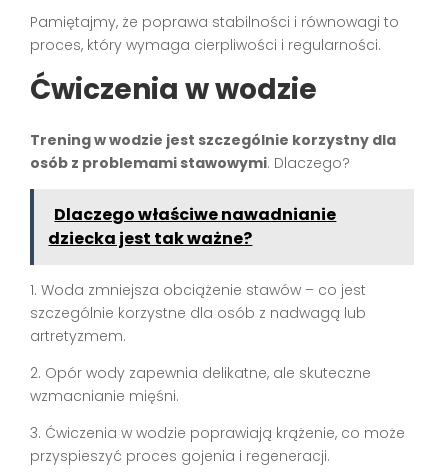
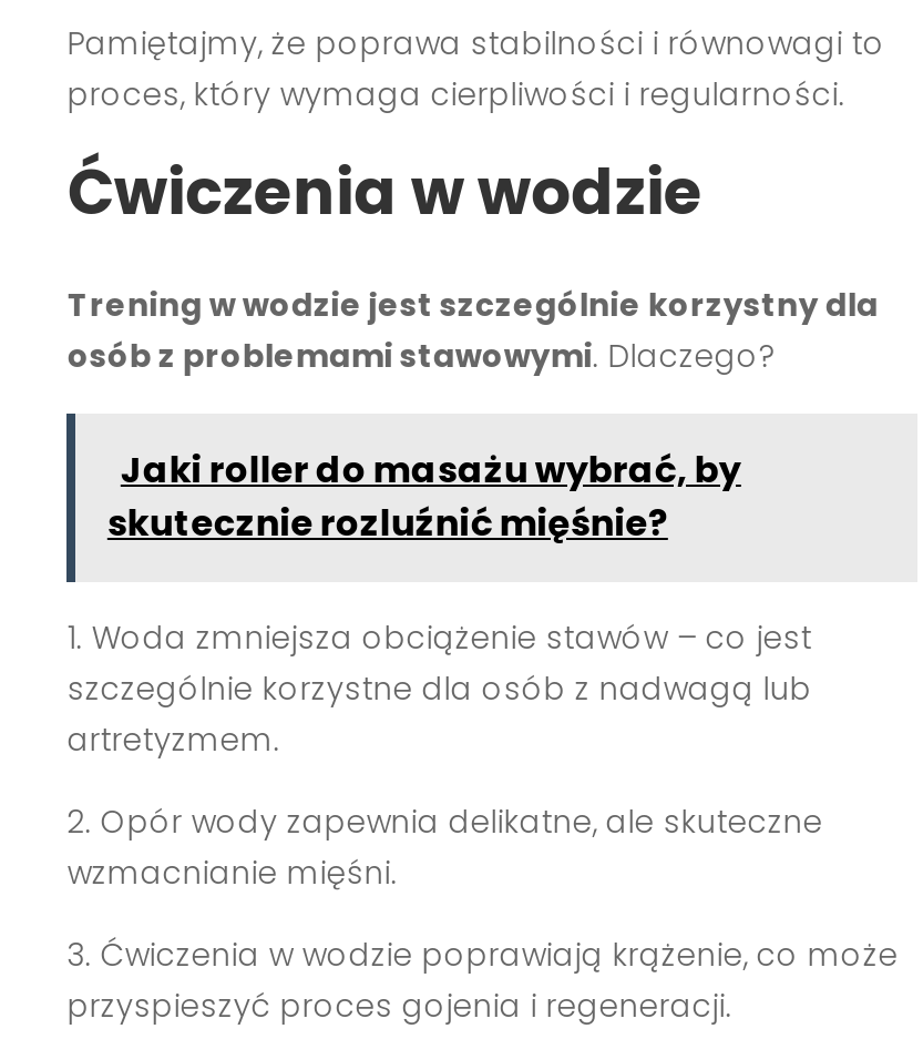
[48,203,336,250] Dlaczego właściwe nawadnianie | dziecka jest tak ważne? -> [107,444,741,549] Jaki roller do masażu wybrać, by | skutecznie rozluźnić mięśnie?

